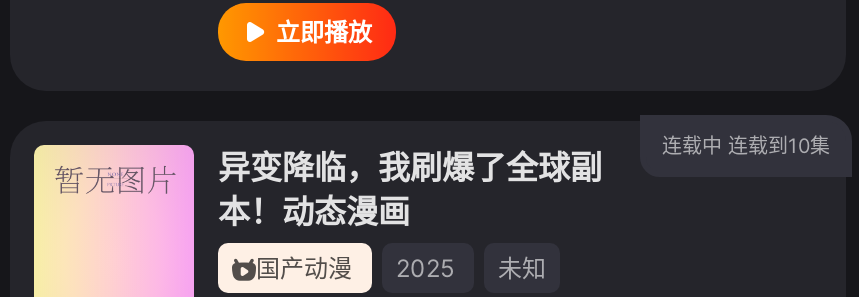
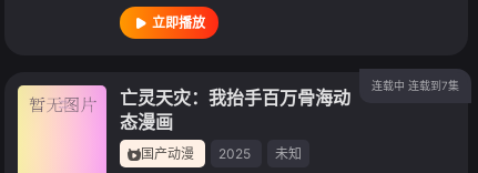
[218,133,830,231] 连载中 连载到10集 | 异变降临，我刷爆了全球副 | 本！动态漫画 -> [120,79,459,134] 连载中 连载到7集 | 亡灵天灾：我抬手百万骨海动 | 态漫画

